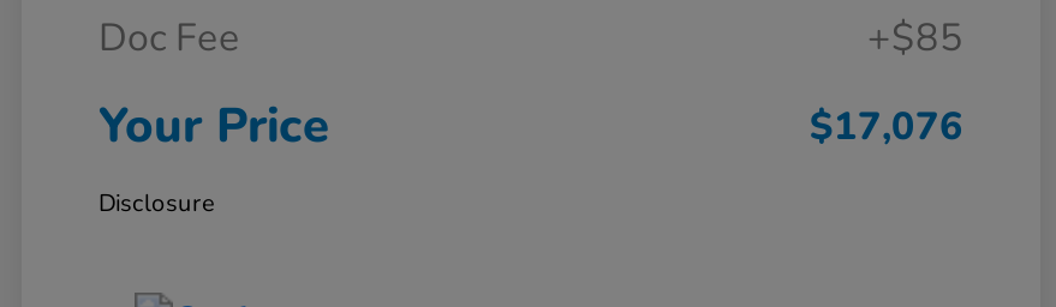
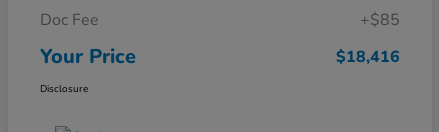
[810,100,963,153] $17,076 -> [336,46,400,68] $18,416

